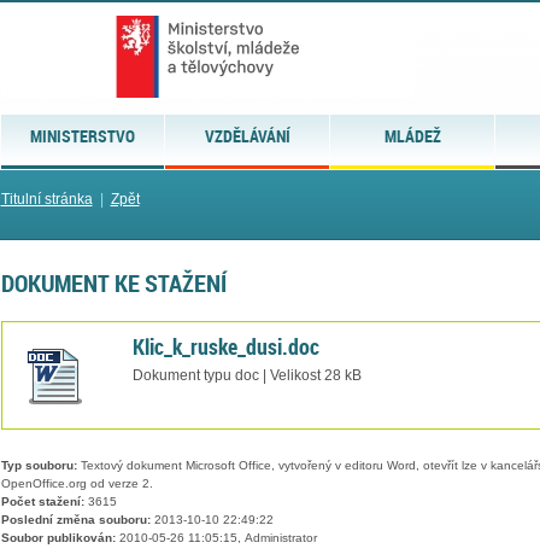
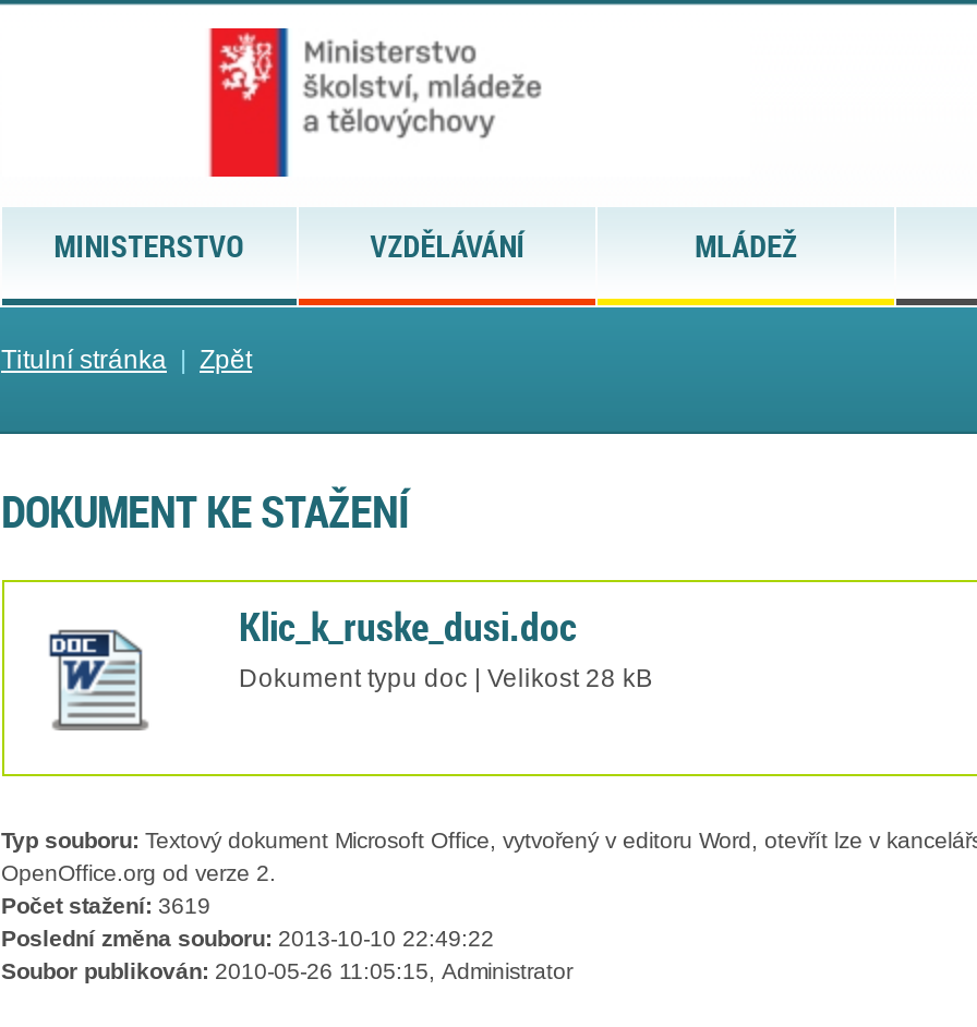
[1,495,116,509] Počet stažení: 3615 -> [1,895,210,919] Počet stažení: 3619

